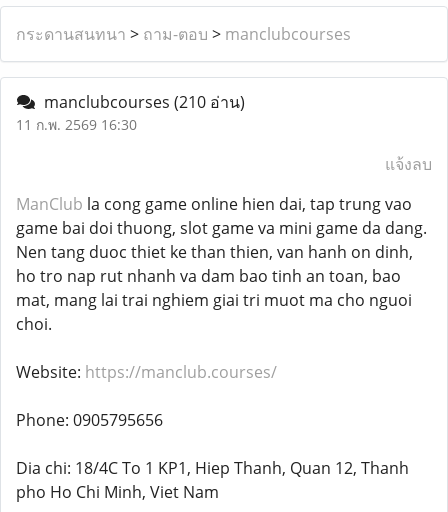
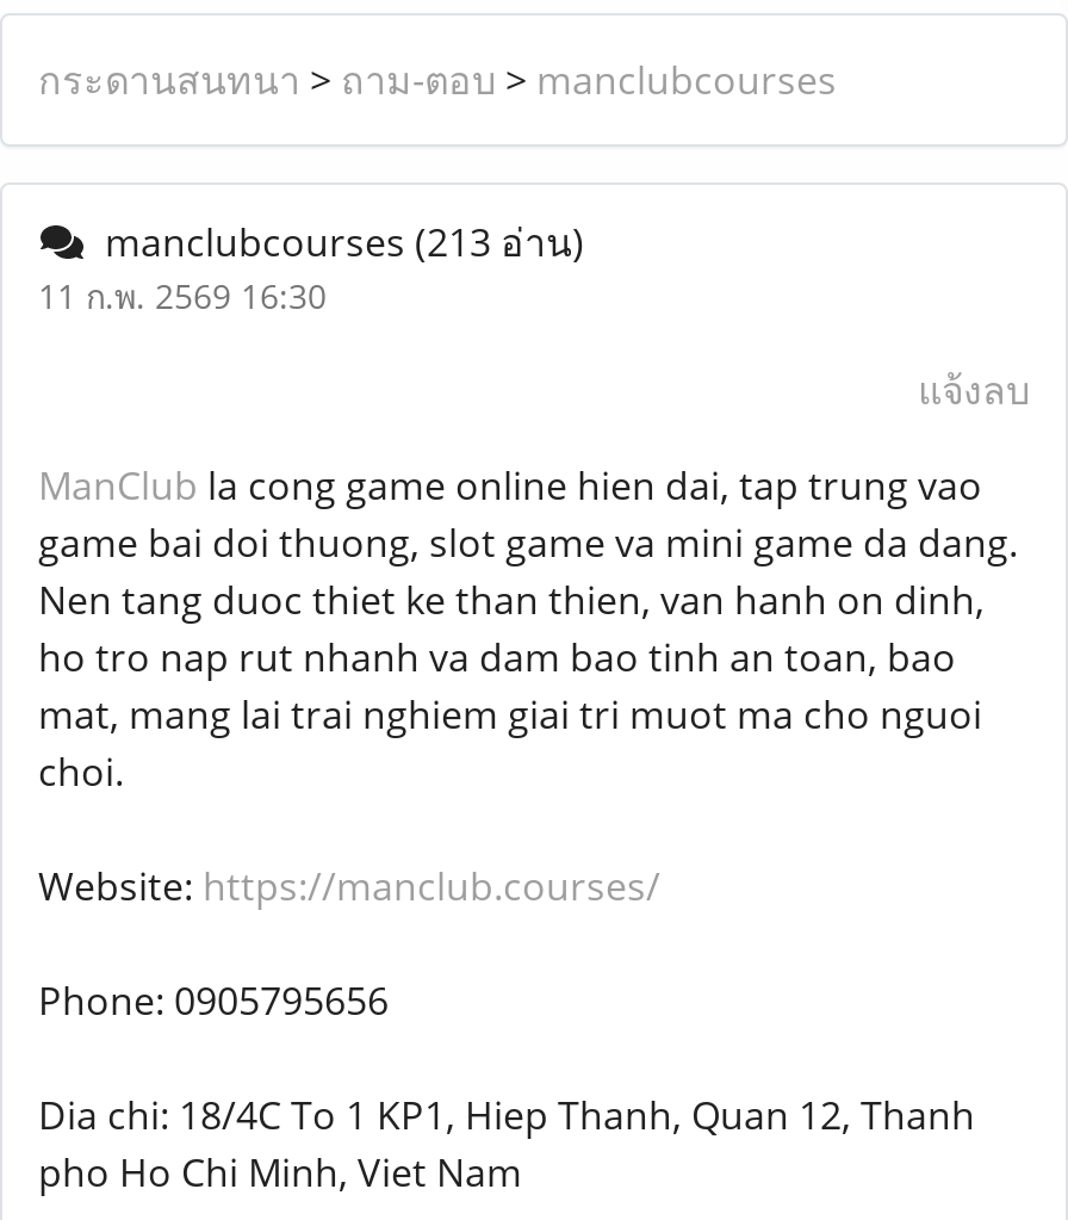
[36,91,245,113] manclubcourses (210 อ่าน) -> [86,216,584,268] manclubcourses (213 อ่าน)

